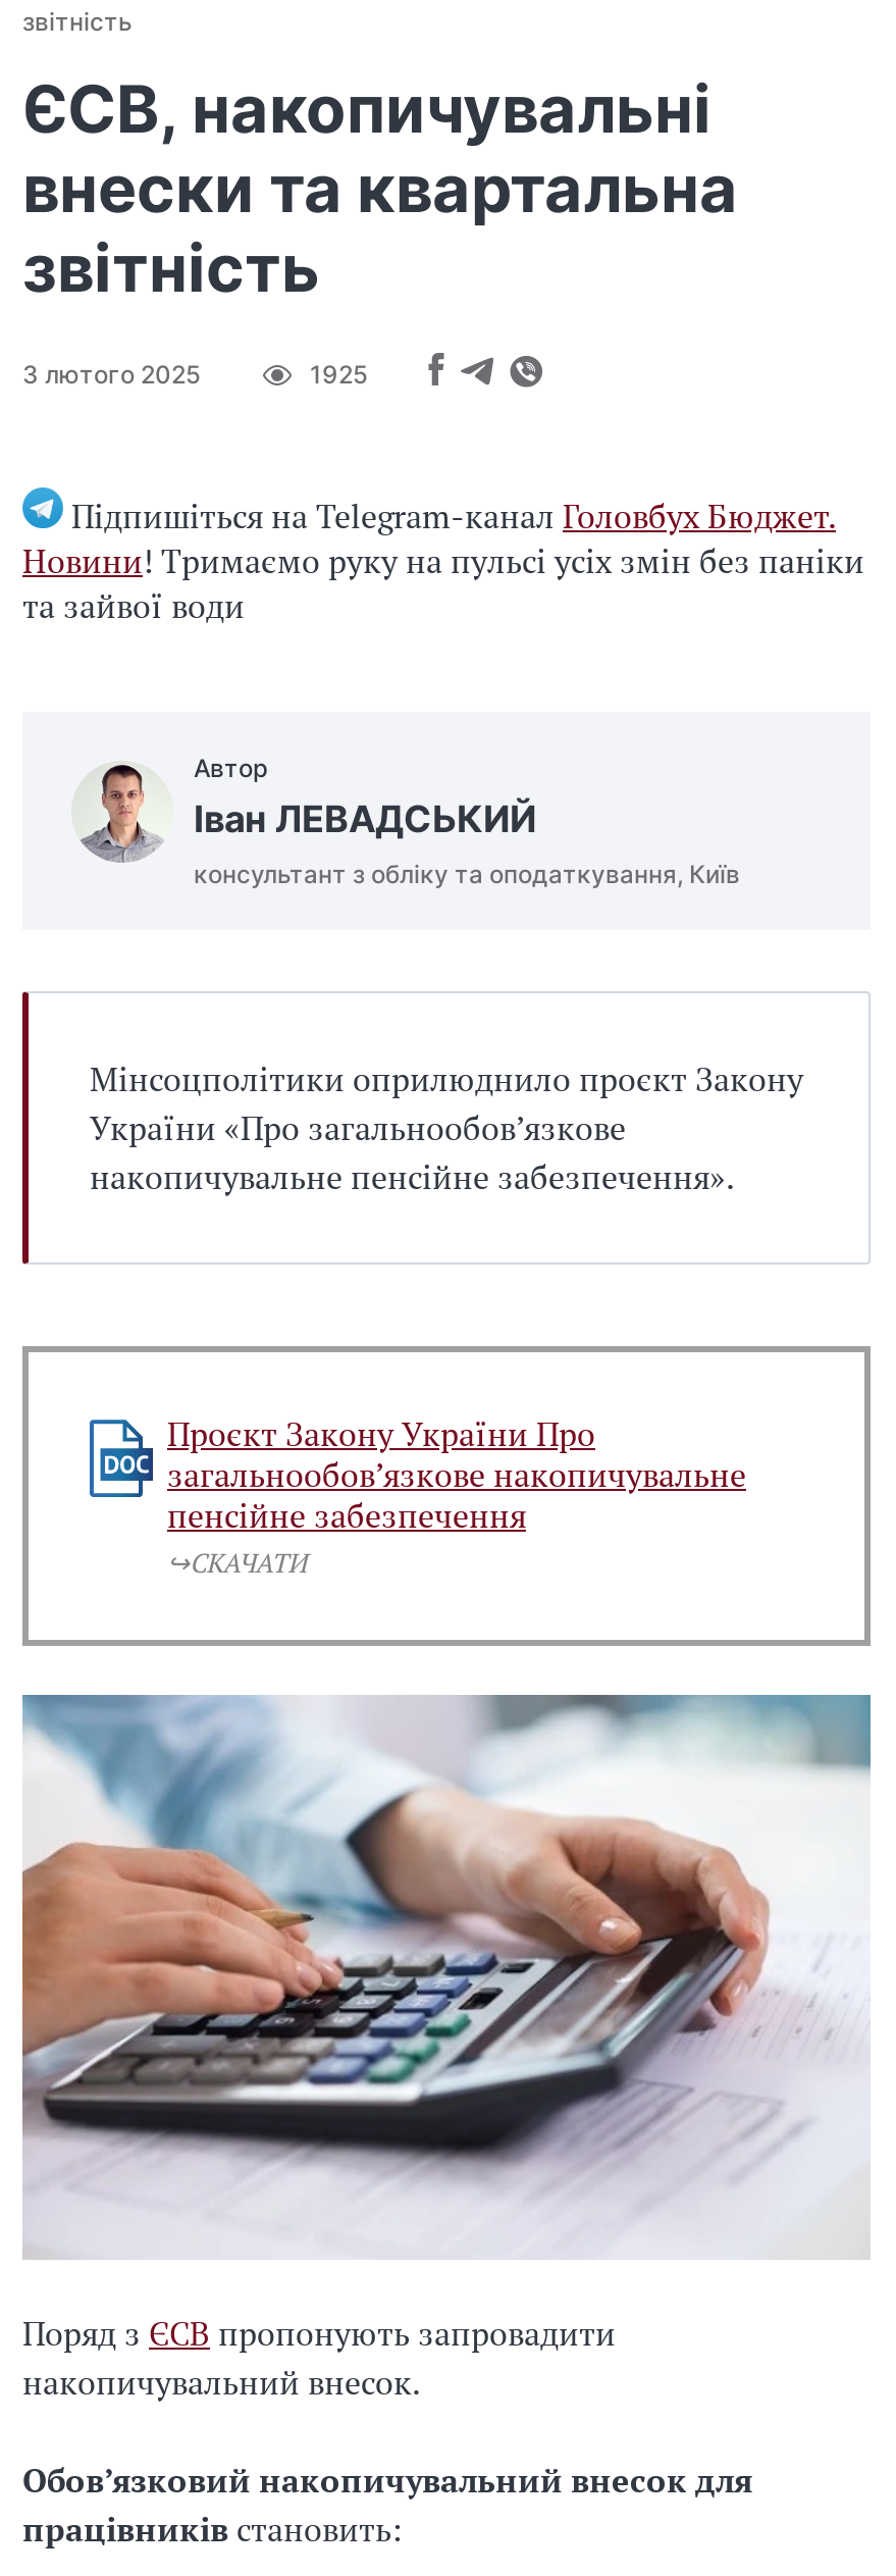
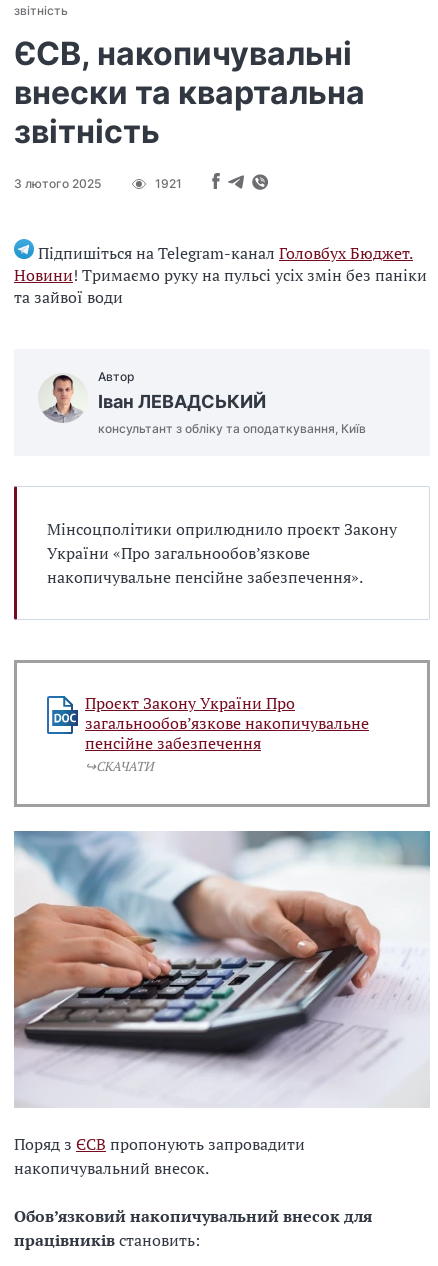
[310,359,367,390] 1925 -> [155,176,182,191] 1921

